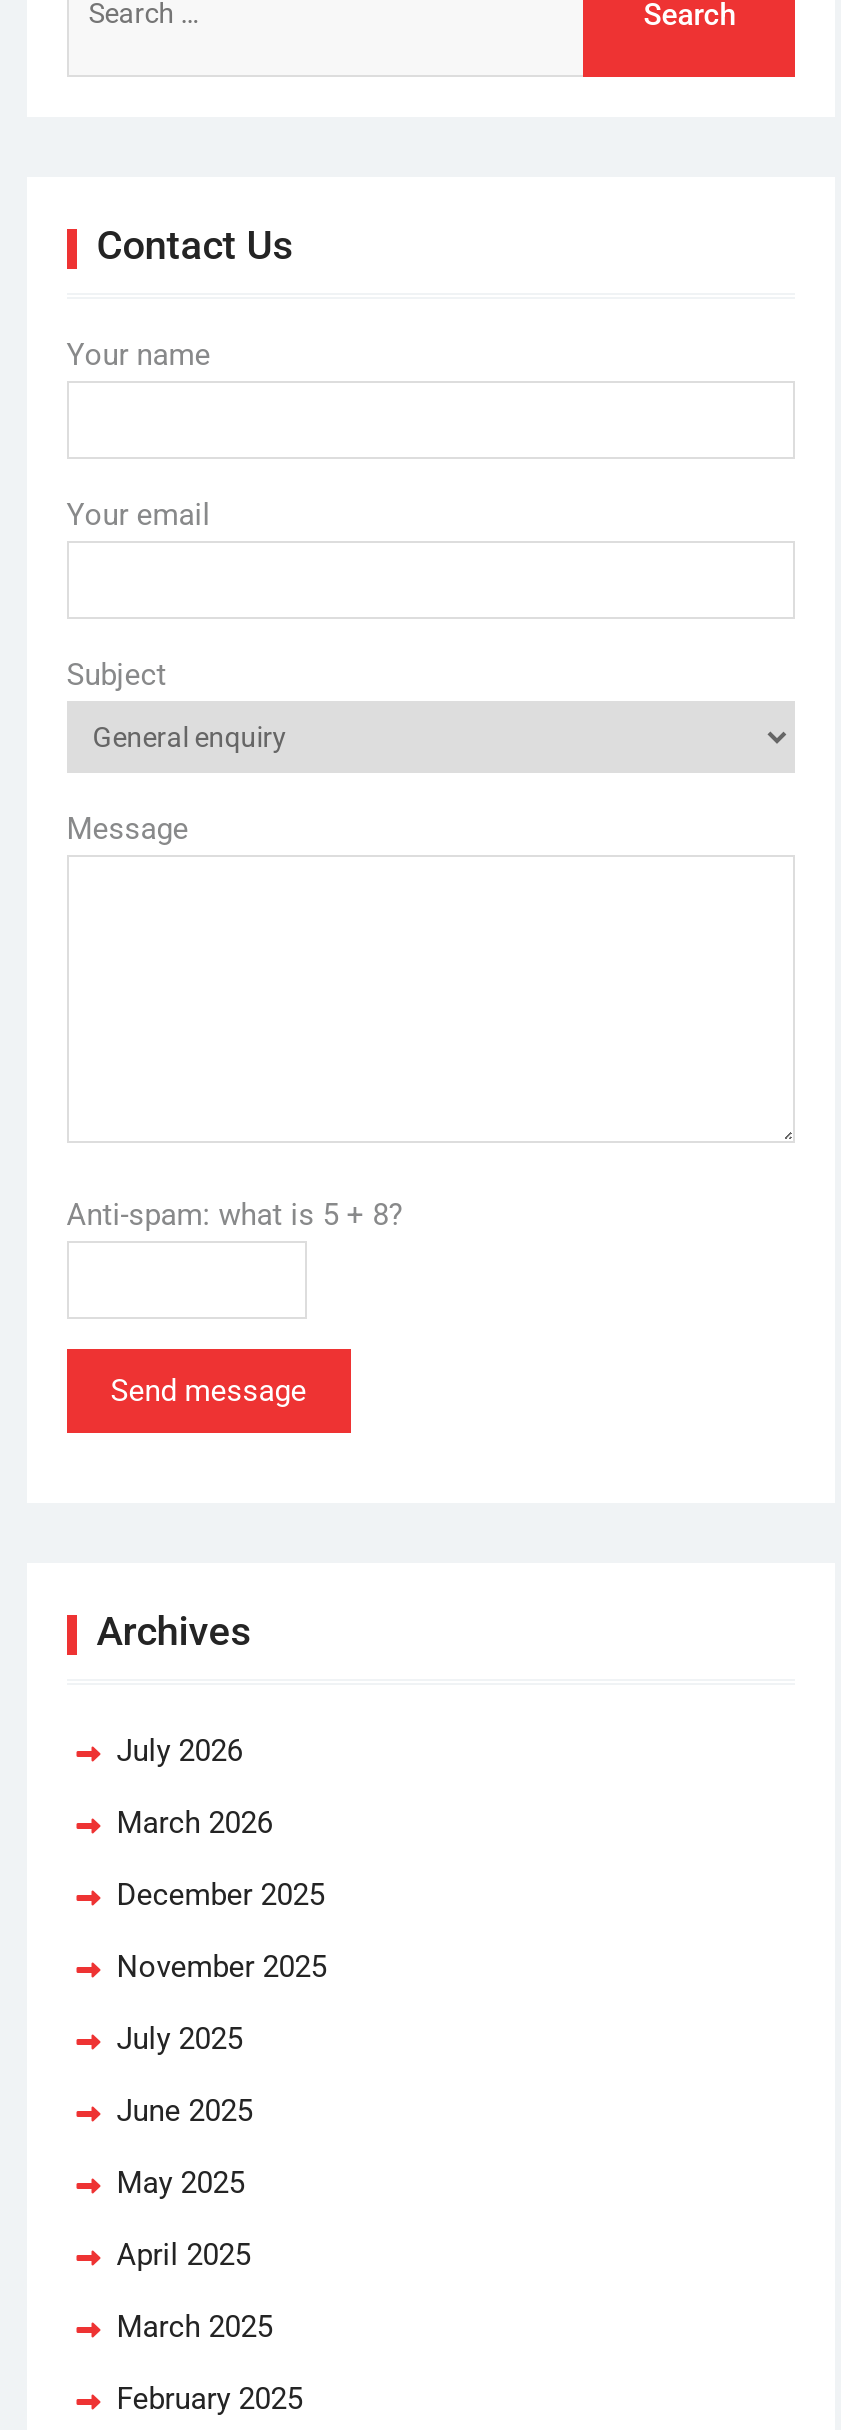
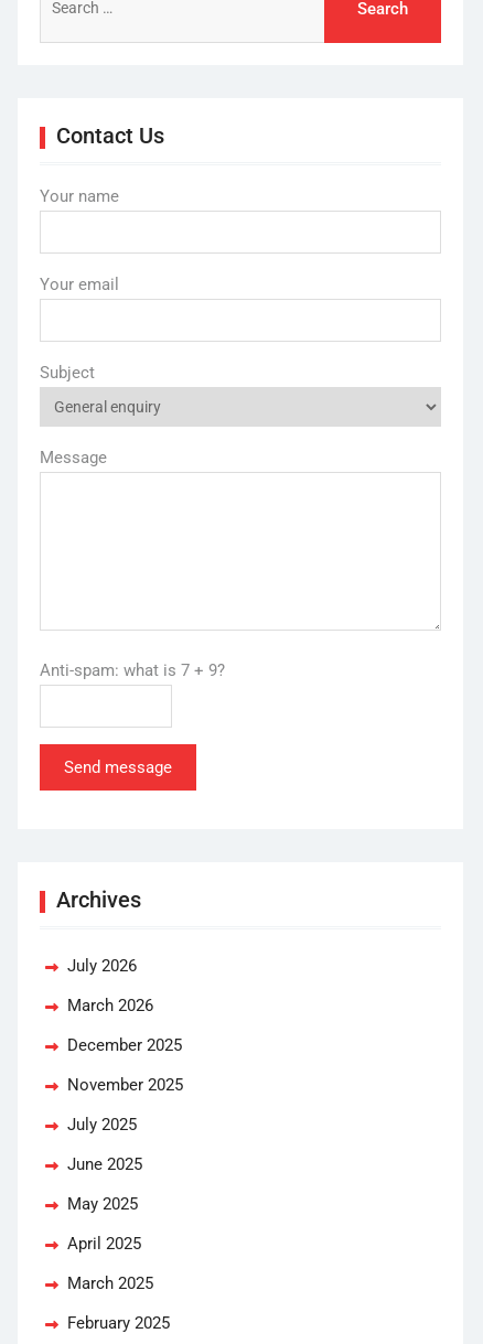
[66,1198,402,1234] Anti-spam: what is 5 + 8? -> [39,660,225,680] Anti-spam: what is 7 + 9?

